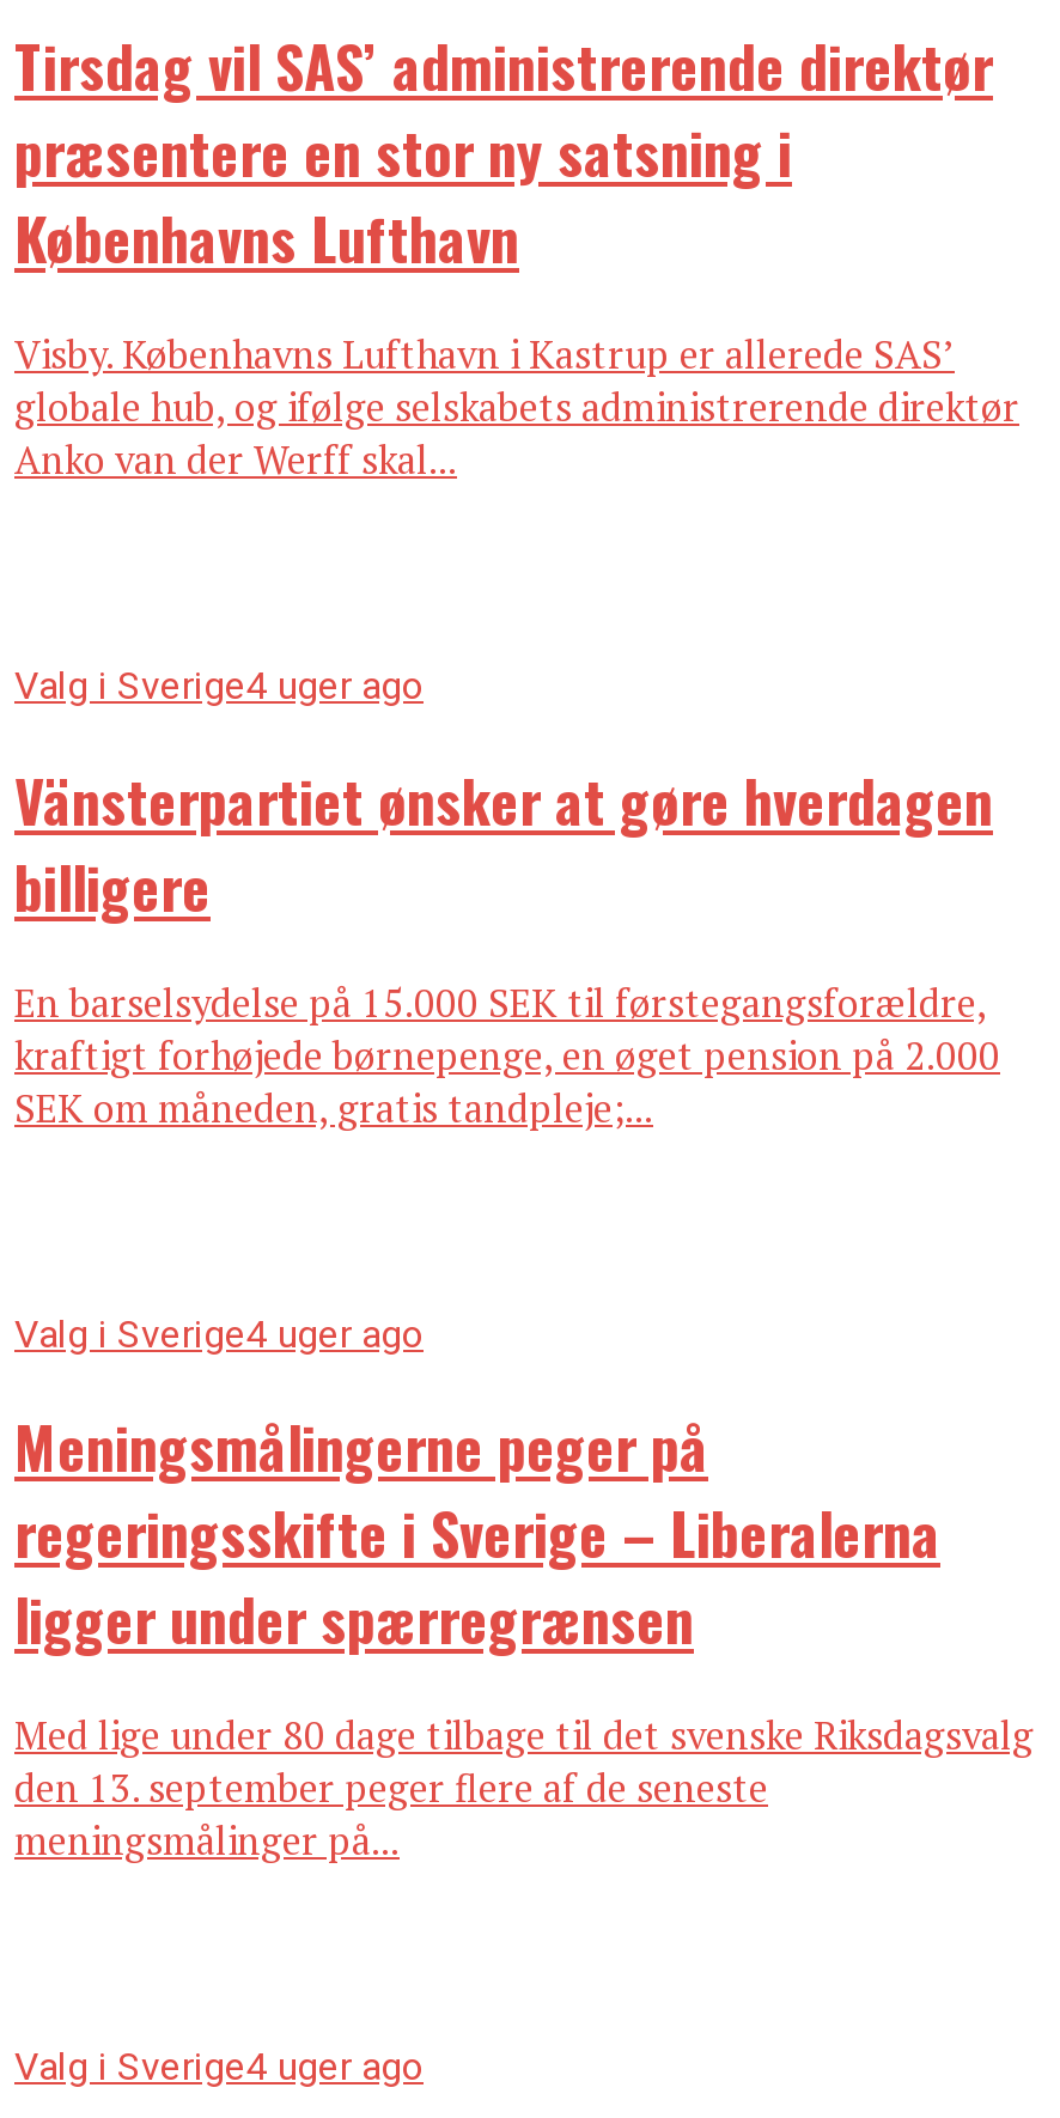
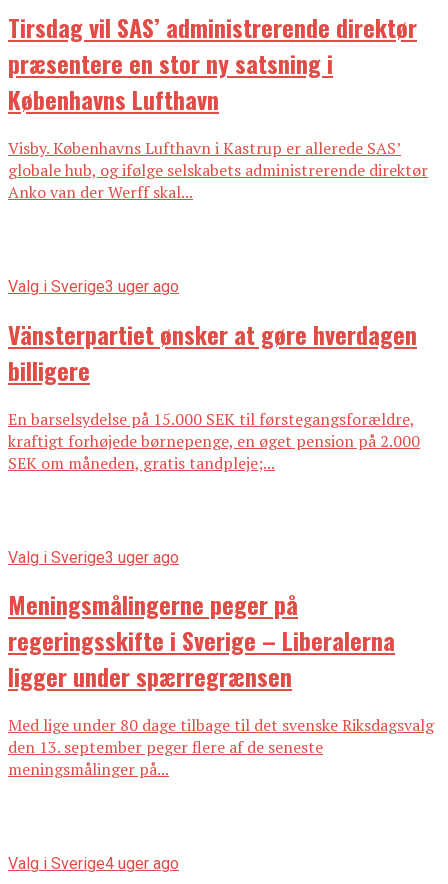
[14,662,424,708] Valg i Sverige4 uger ago -> [8,277,179,296] Valg i Sverige3 uger ago
[14,1311,424,1356] Valg i Sverige4 uger ago -> [8,548,179,567] Valg i Sverige3 uger ago

